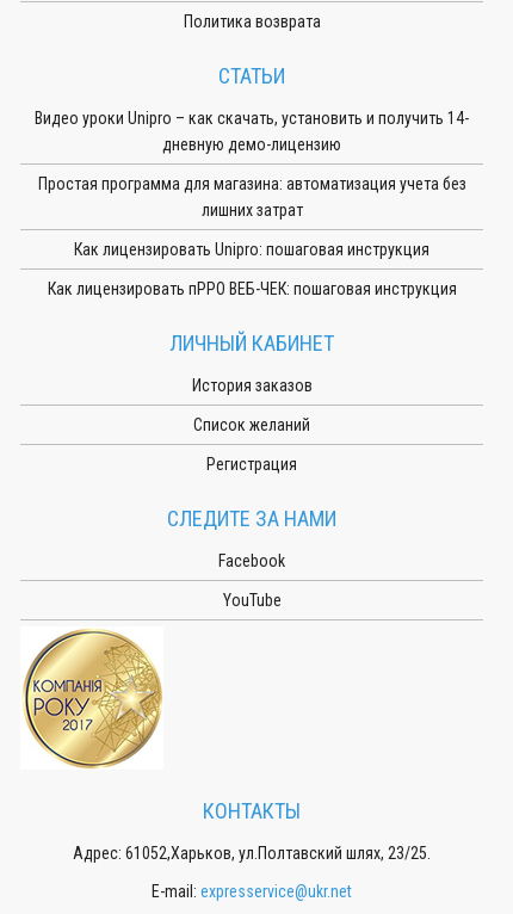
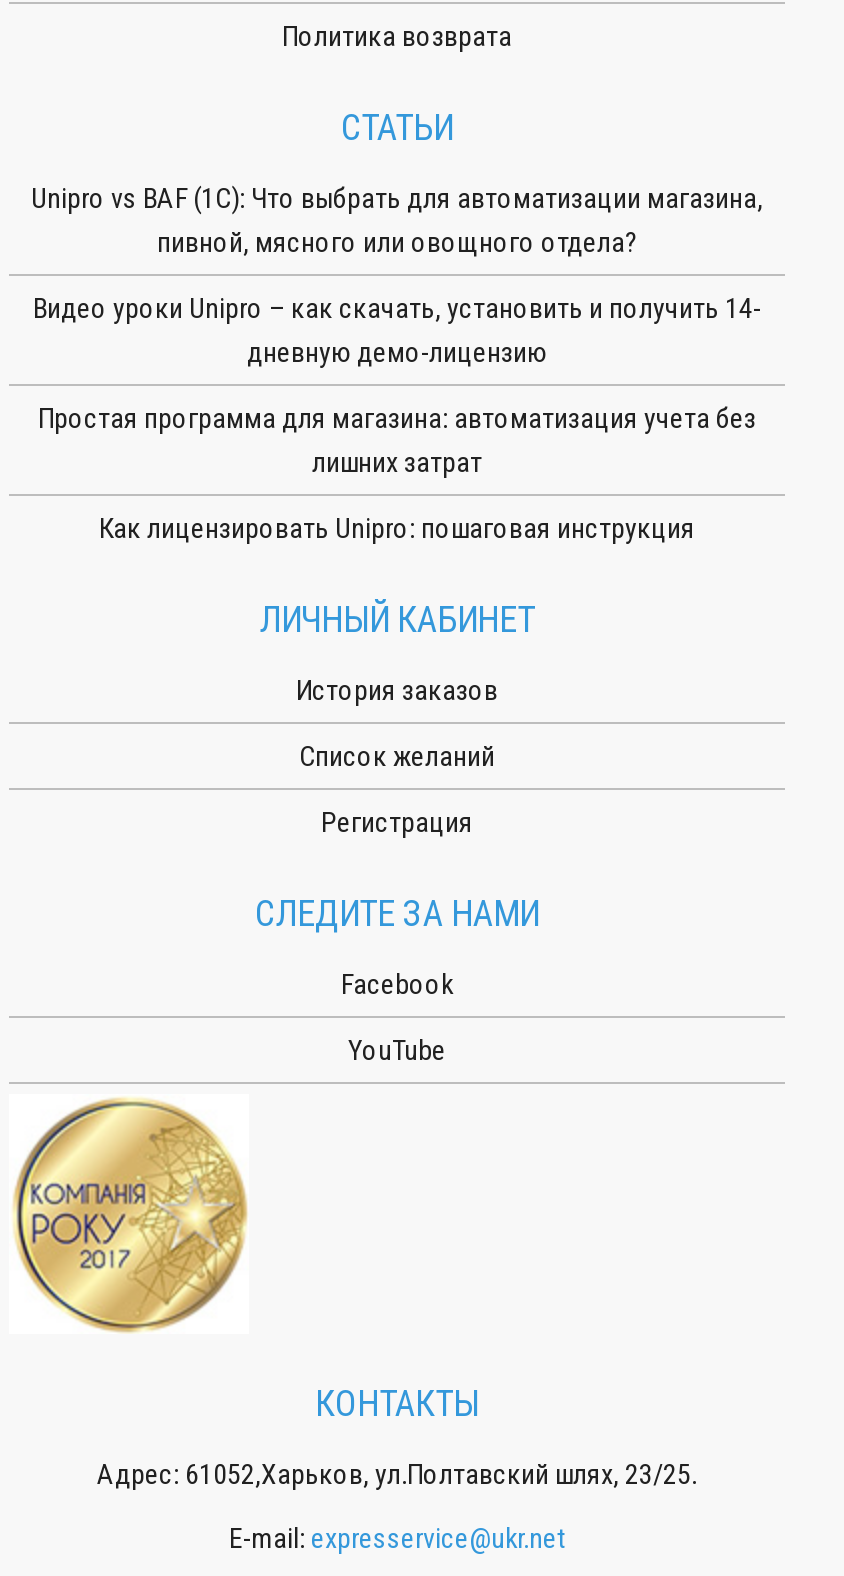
none -> [31,182,763,258] Unipro vs BAF (1С): Что выбрать для автоматизации магазина, | пивной, мясного или овощного отдела?
moved [35,109,469,259] -> [33,292,761,544]: Видео уроки Unipro – как скачать, установить и получить 14- | дневную демо-лицензию | Простая программа для магазина: автоматизация учета без | лишних затрат | Как лицензировать Unipro: пошаговая инструкция
[47,279,456,298] Как лицензировать пРРО ВЕБ-ЧЕК: пошаговая инструкция -> none

